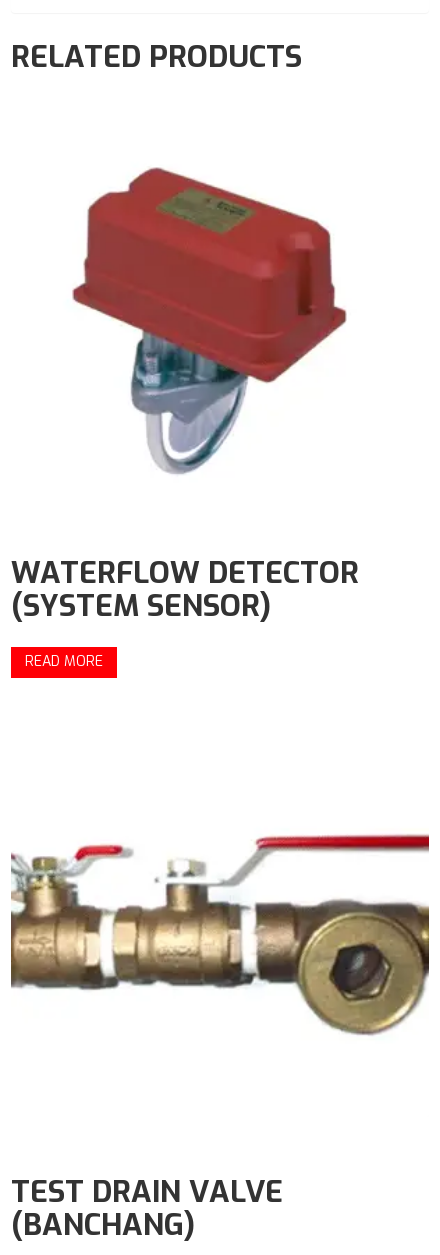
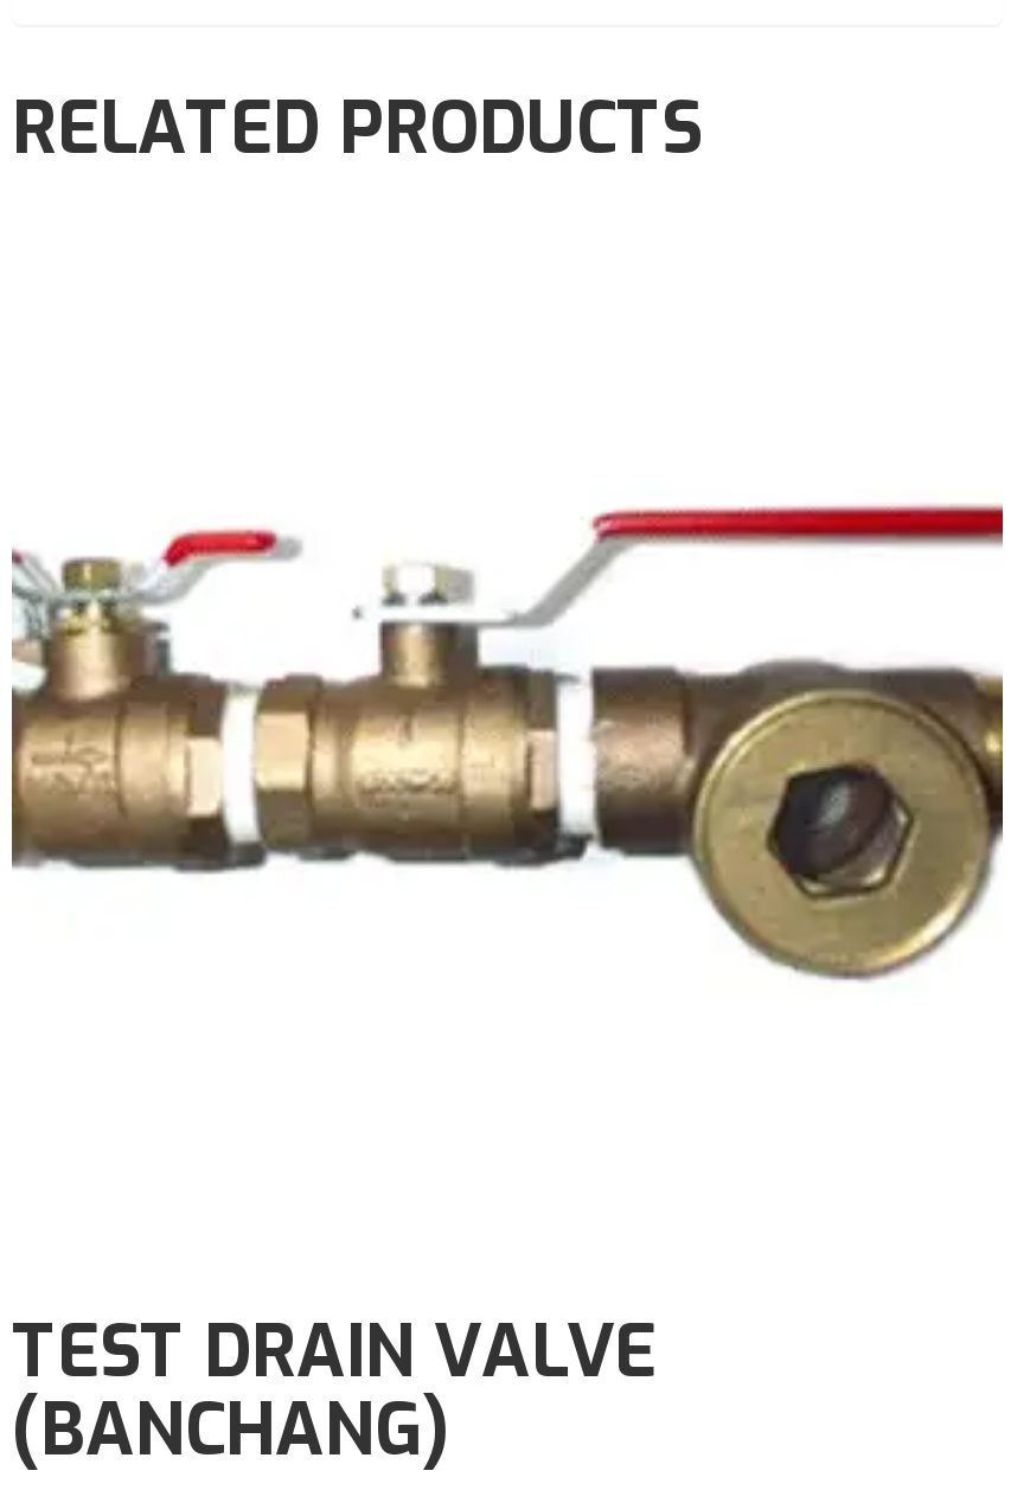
[72,167,347,475] [image] -> none
[11,552,359,671] WATERFLOW DETECTOR | (SYSTEM SENSOR) | READ MORE -> none

